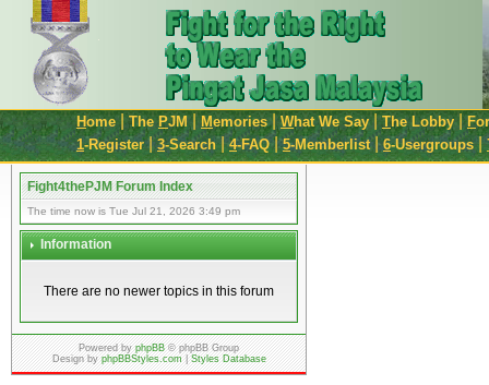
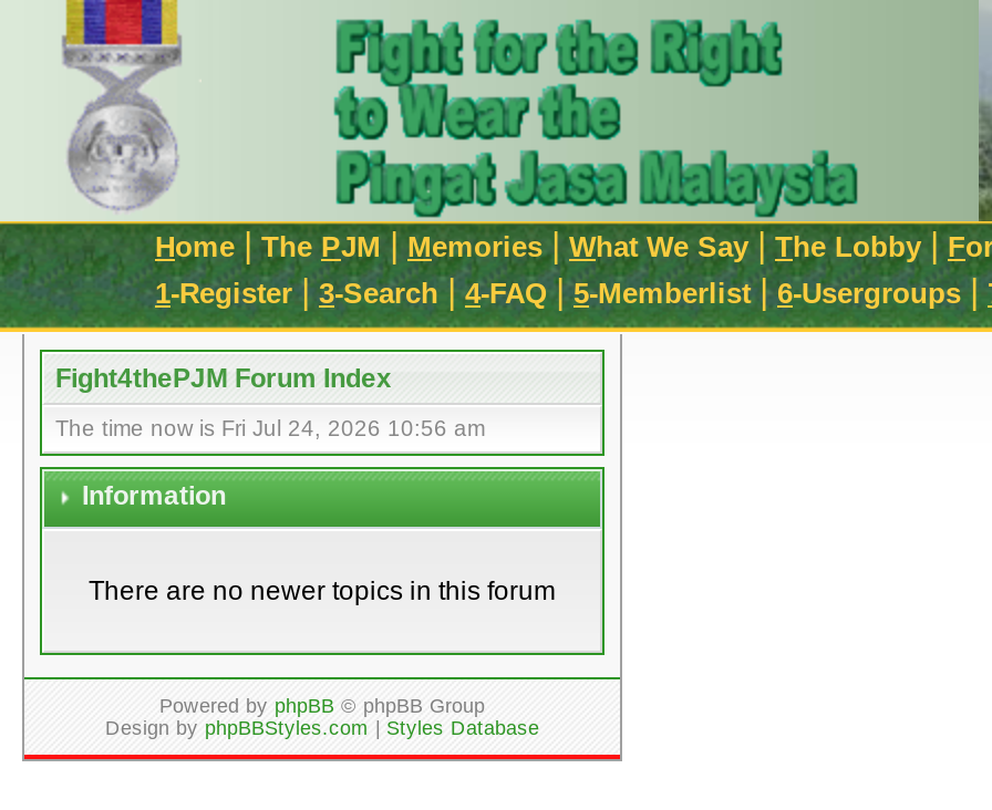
[27,205,240,217] The time now is Tue Jul 21, 2026 3:49 pm -> [55,416,485,440] The time now is Fri Jul 24, 2026 10:56 am

